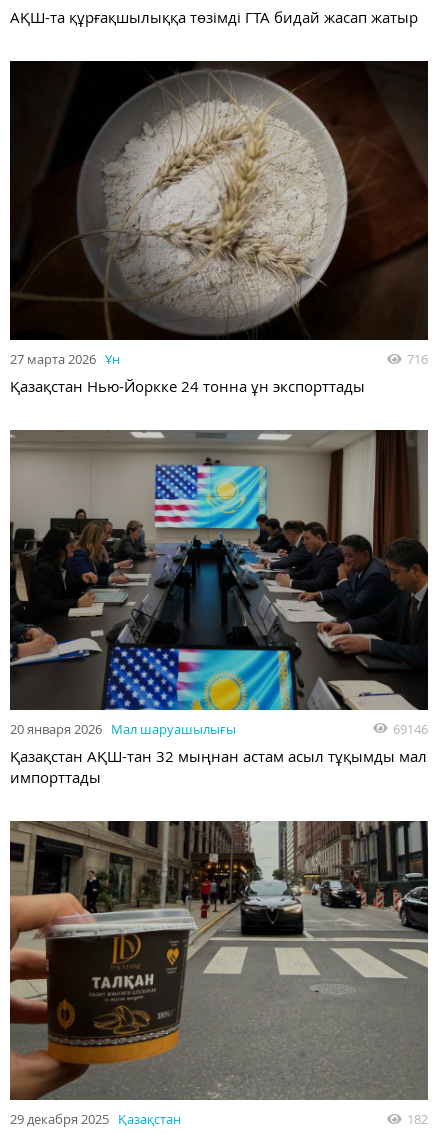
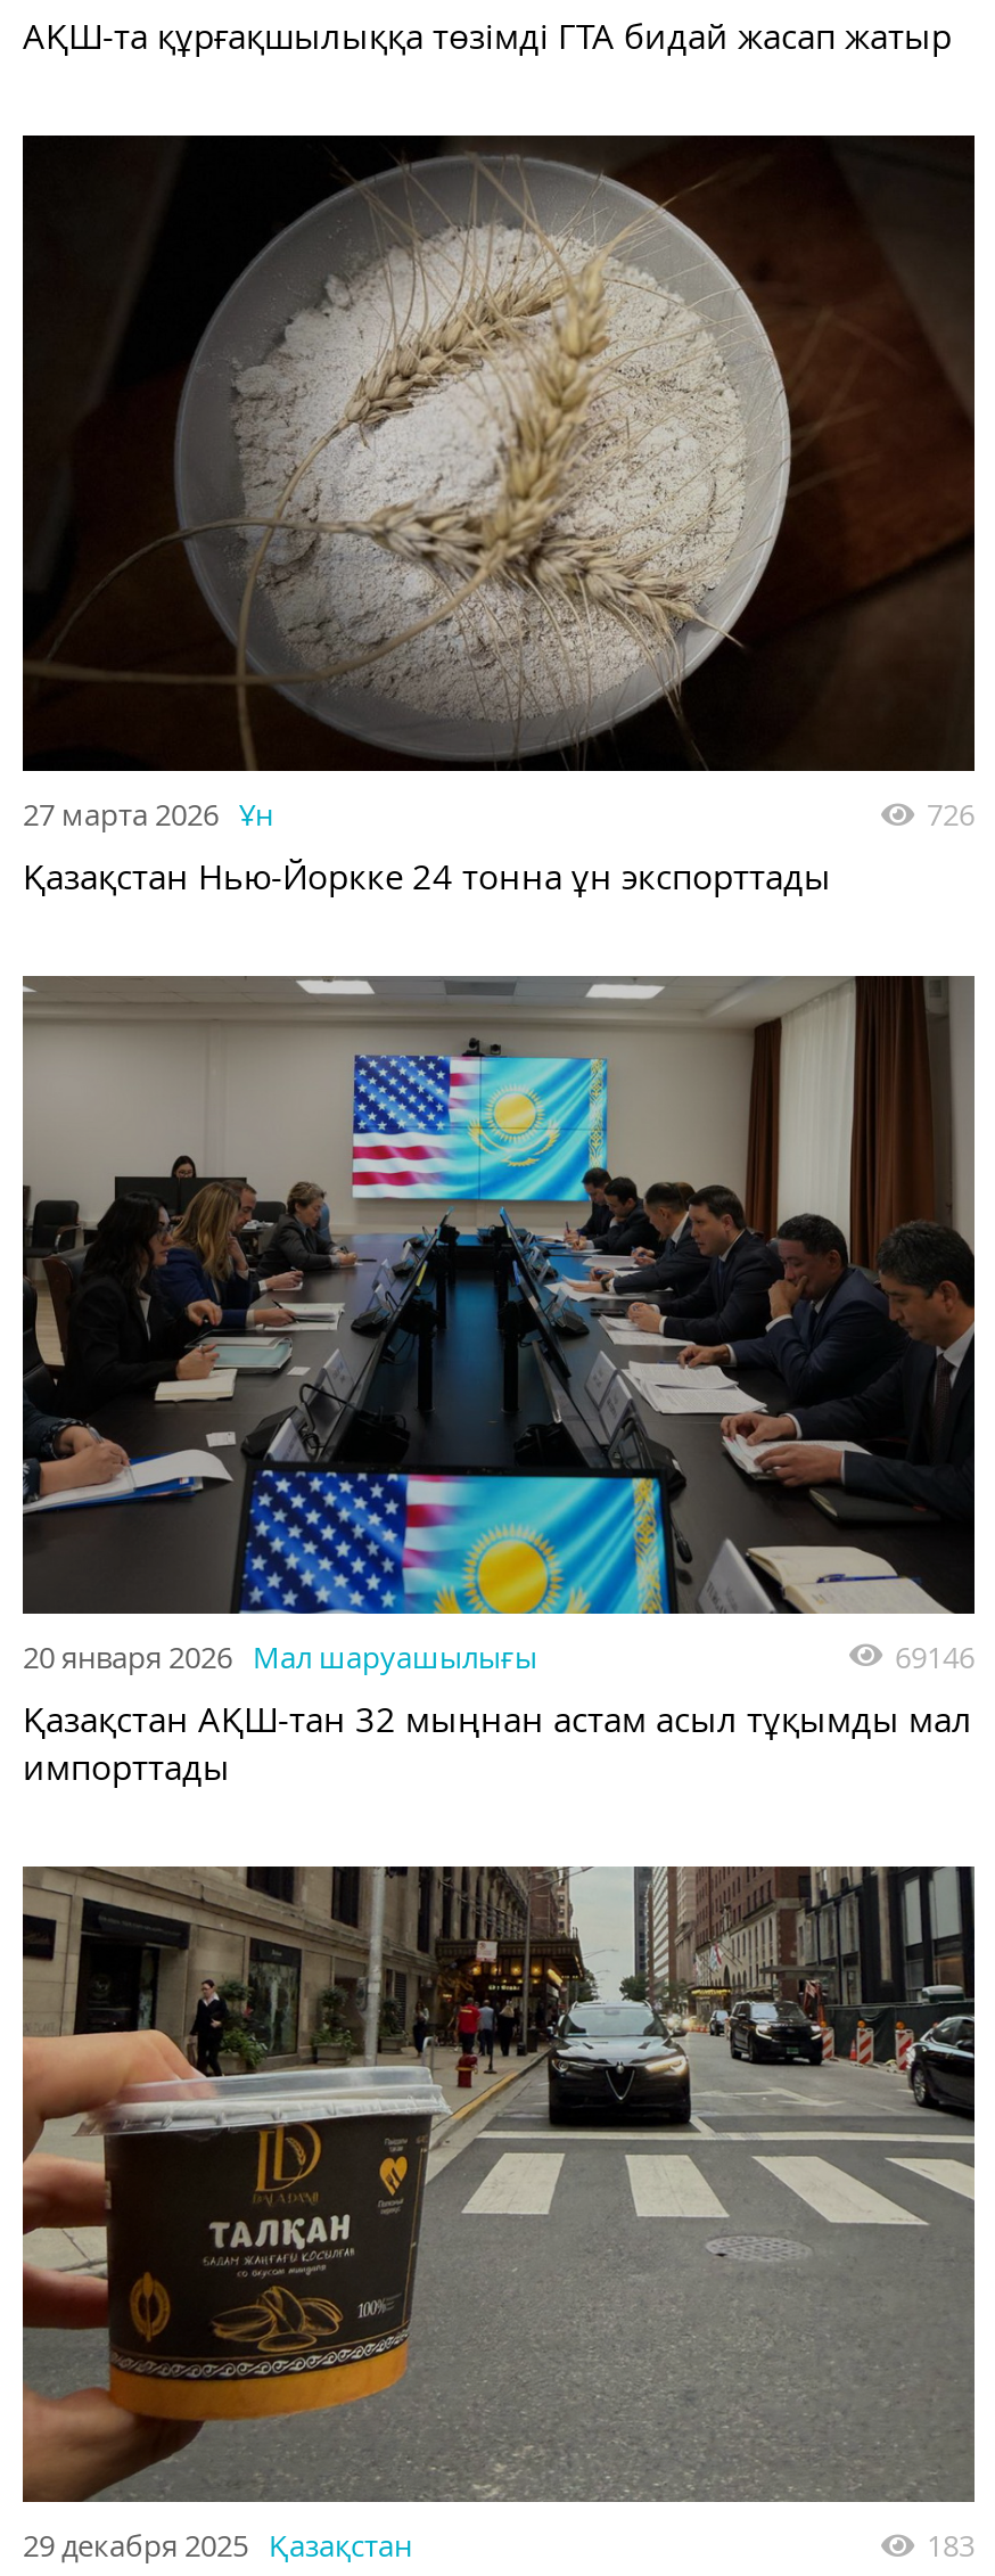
[407,350,428,368] 716 -> [927,794,975,835] 726
[407,1110,428,1128] 182 -> [927,2525,975,2566] 183

